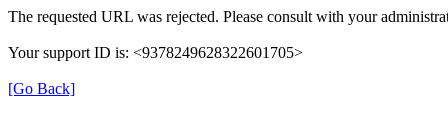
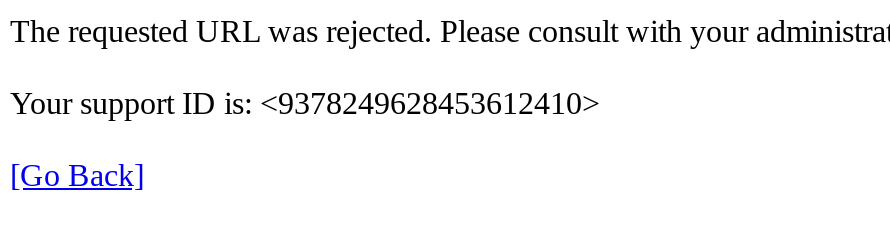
[8,44,303,61] Your support ID is: <9378249628322601705> -> [10,86,600,120] Your support ID is: <9378249628453612410>

